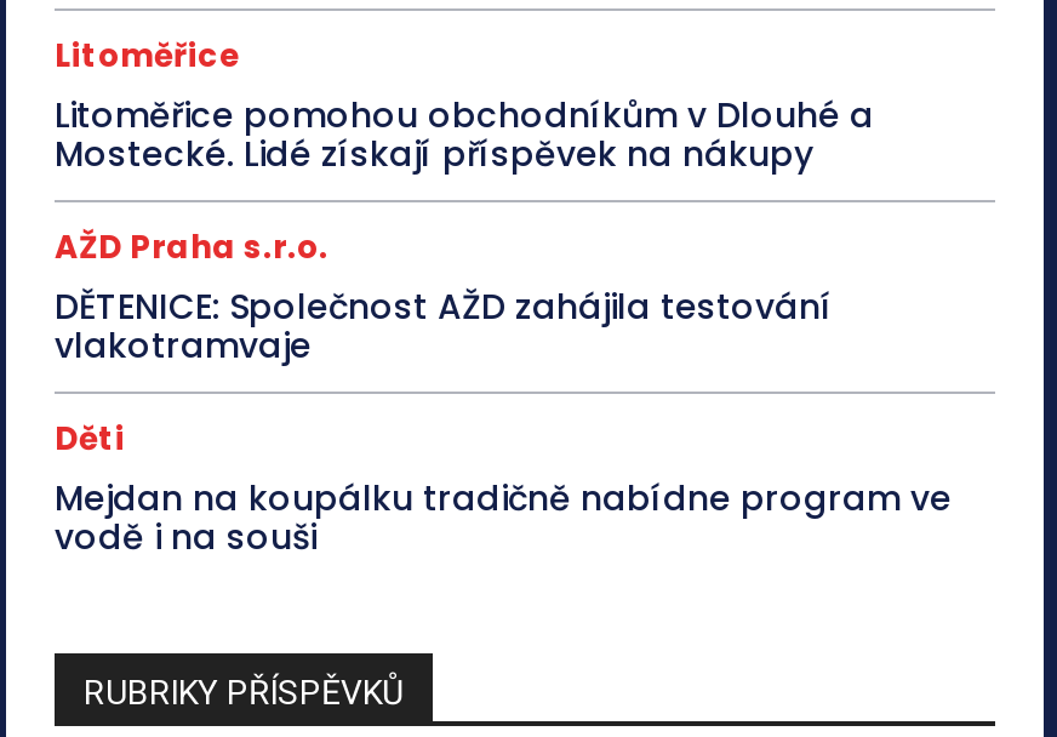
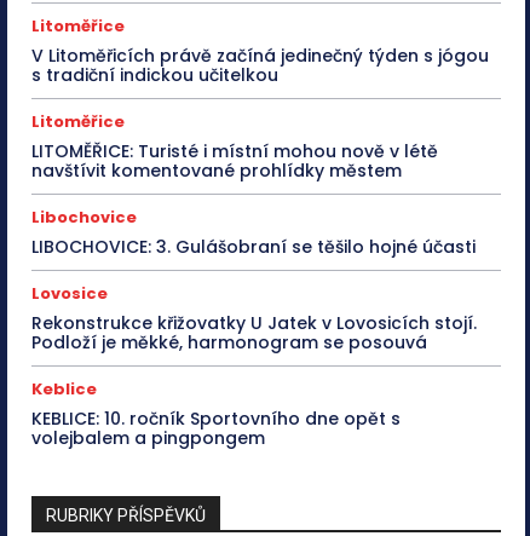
[55,92,952,562] Litoměřice pomohou obchodníkům v Dlouhé a | Mostecké. Lidé získají příspěvek na nákupy | AŽD Praha s.r.o. | DĚTENICE: Společnost AŽD zahájila testování | vlakotramvaje | Děti | Mejdan na koupálku tradičně nabídne program ve | vodě i na souši -> [31,44,489,450] V Litoměřicích právě začíná jedinečný týden s jógou | s tradiční indickou učitelkou | Litoměřice | LITOMĚŘICE: Turisté i místní mohou nově v létě | navštívit komentované prohlídky městem | Libochovice | LIBOCHOVICE: 3. Gulášobraní se těšilo hojné účasti | Lovosice | Rekonstrukce křižovatky U Jatek v Lovosicích stojí. | Podloží je měkké, harmonogram se posouvá | Keblice | KEBLICE: 10. ročník Sportovního dne opět s | volejbalem a pingpongem

